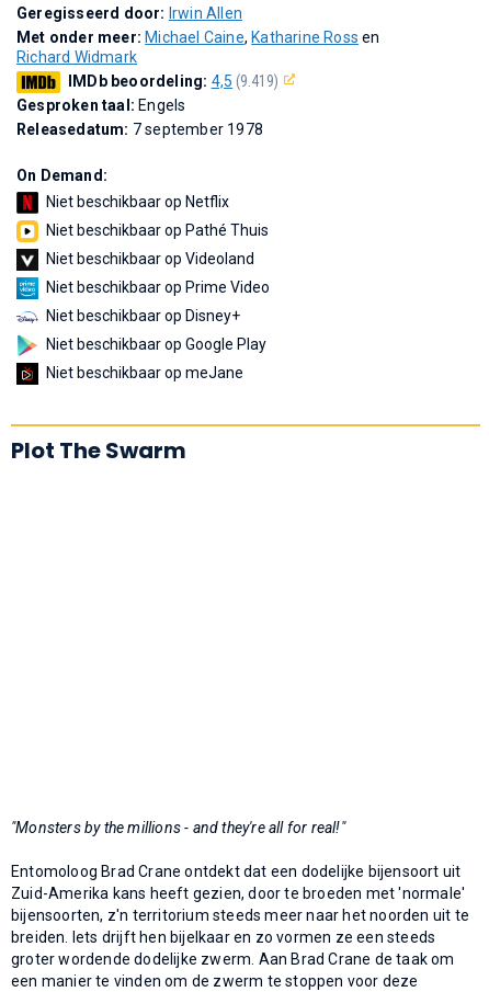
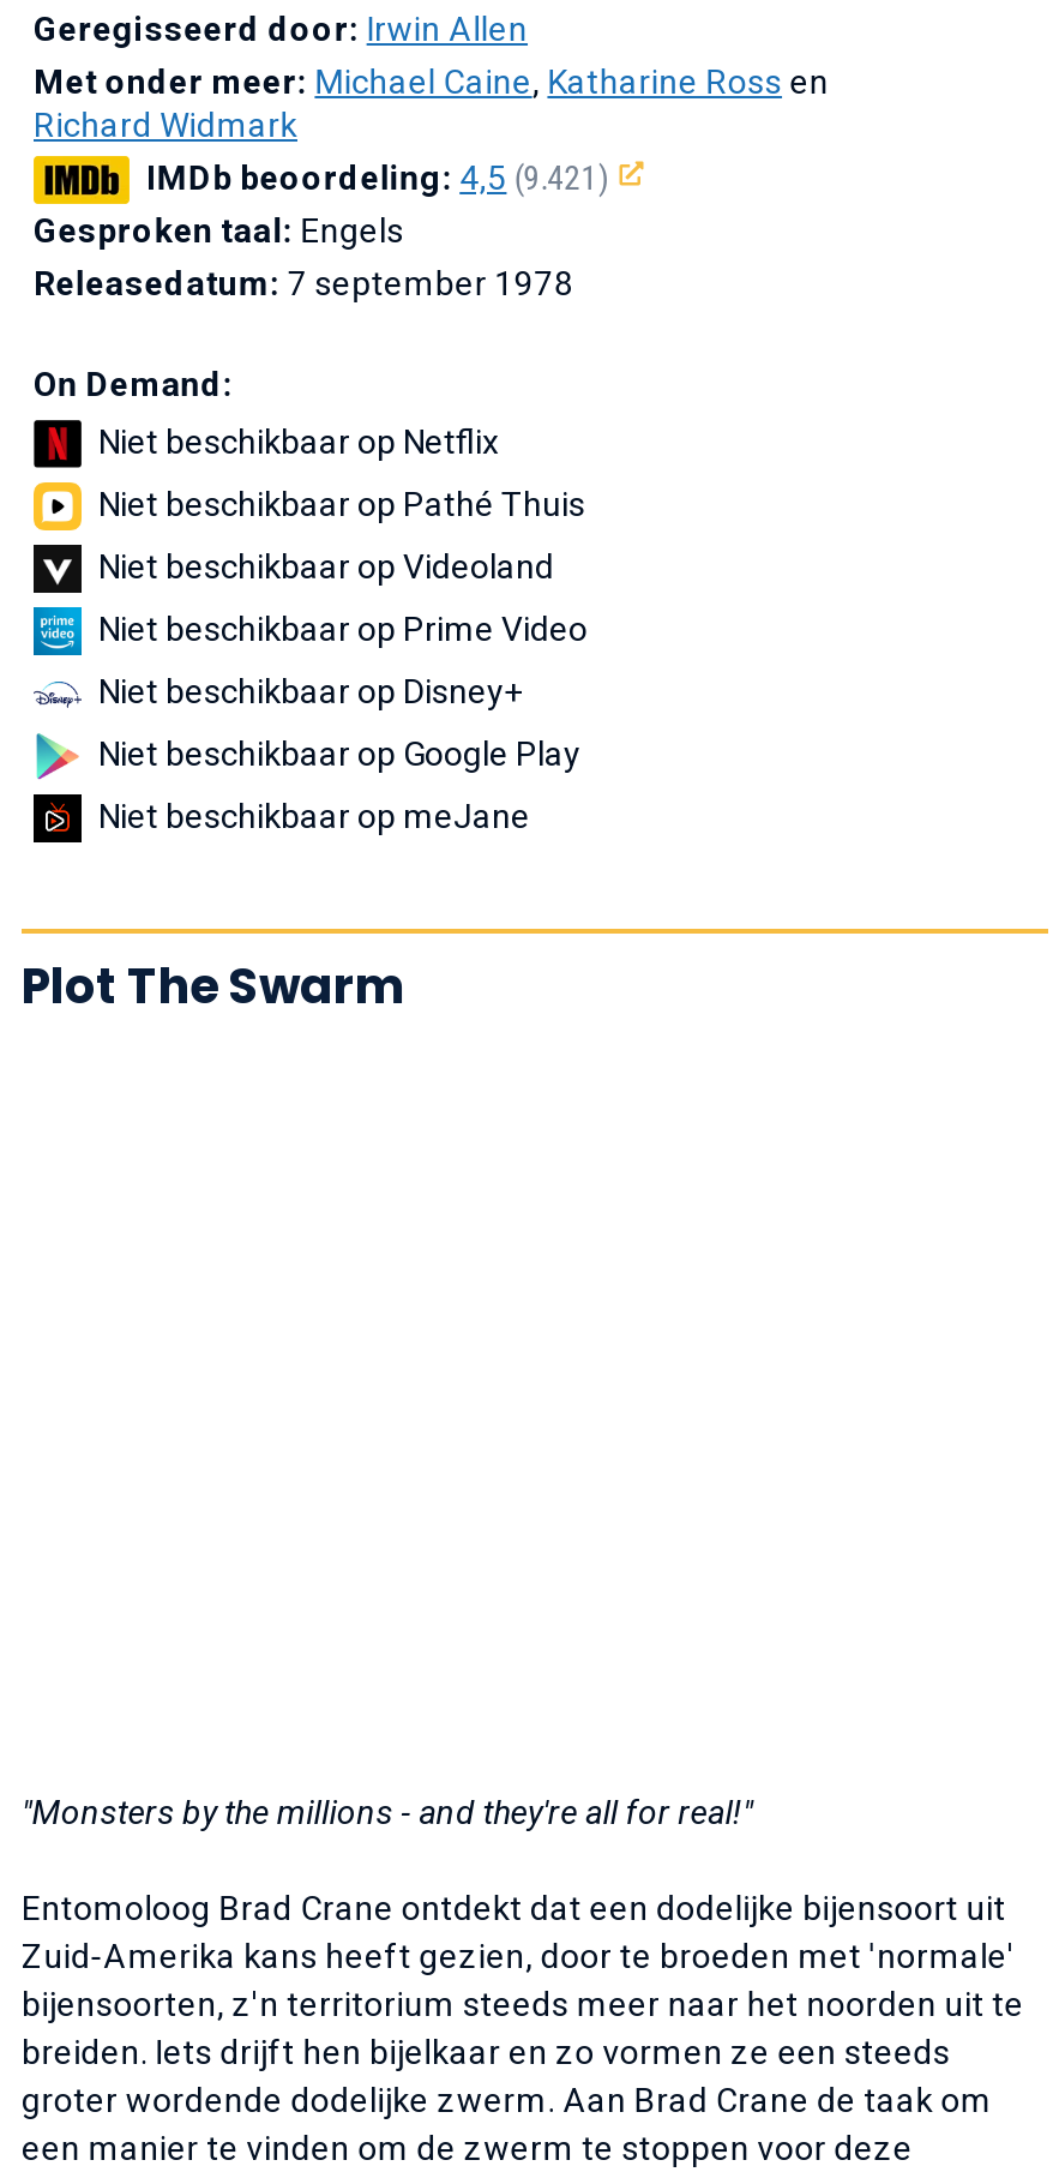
[68,72,279,90] IMDb beoordeling: 4,5 (9.419) -> [146,158,607,196] IMDb beoordeling: 4,5 (9.421)

